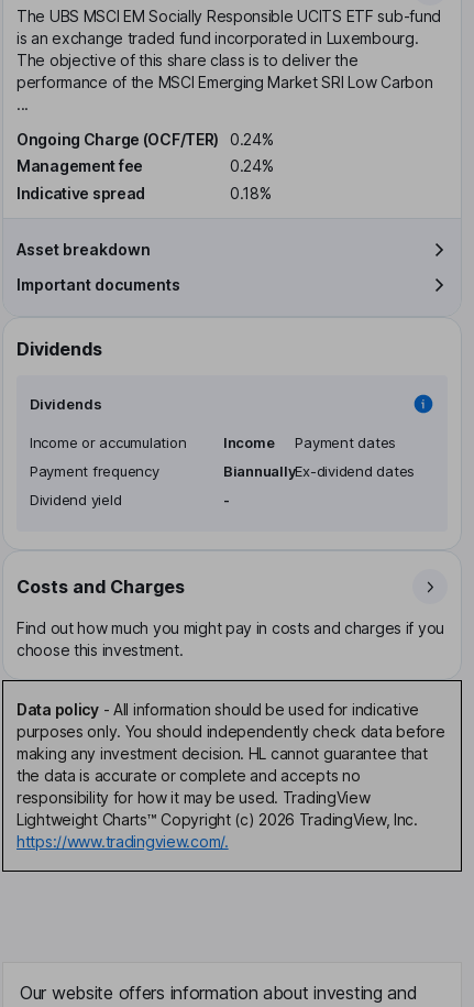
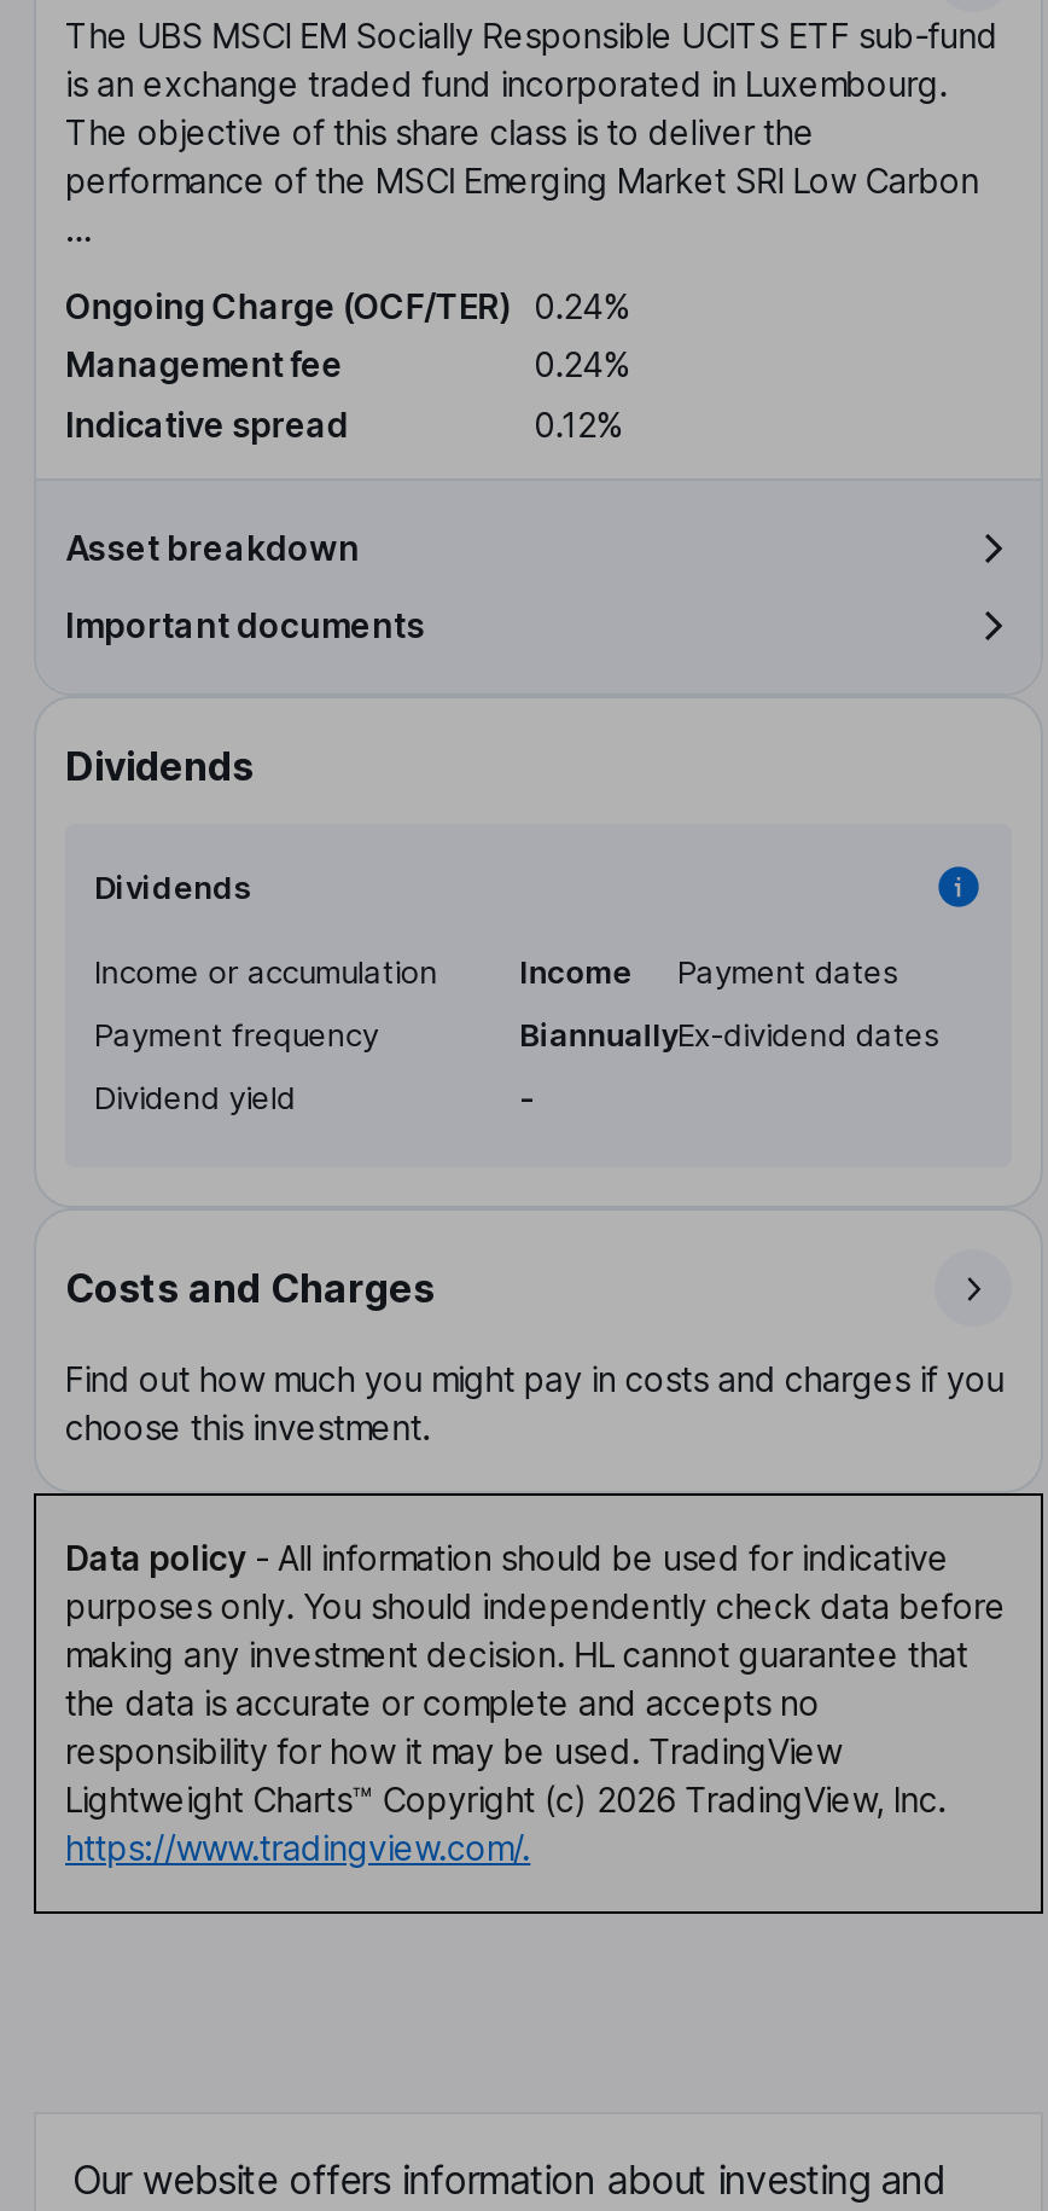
[230,184,271,203] 0.18% -> [534,404,622,445] 0.12%

